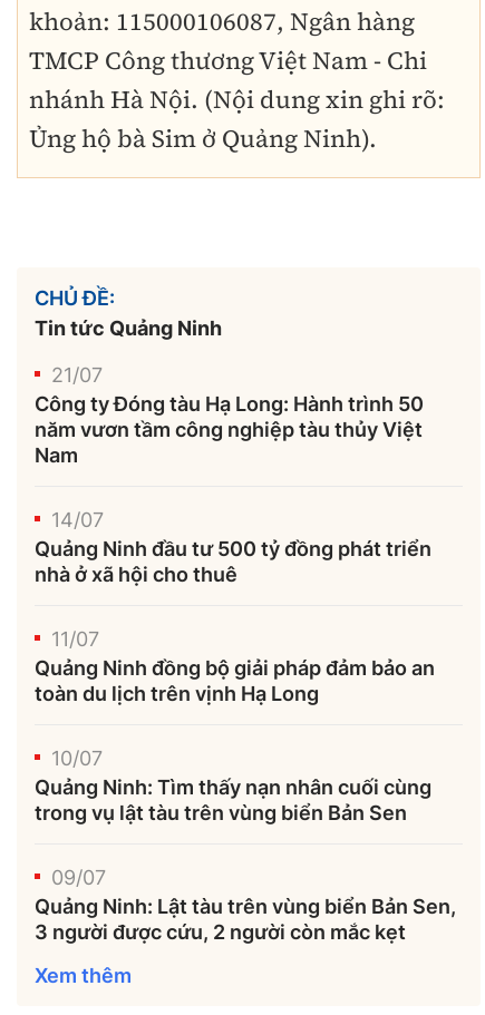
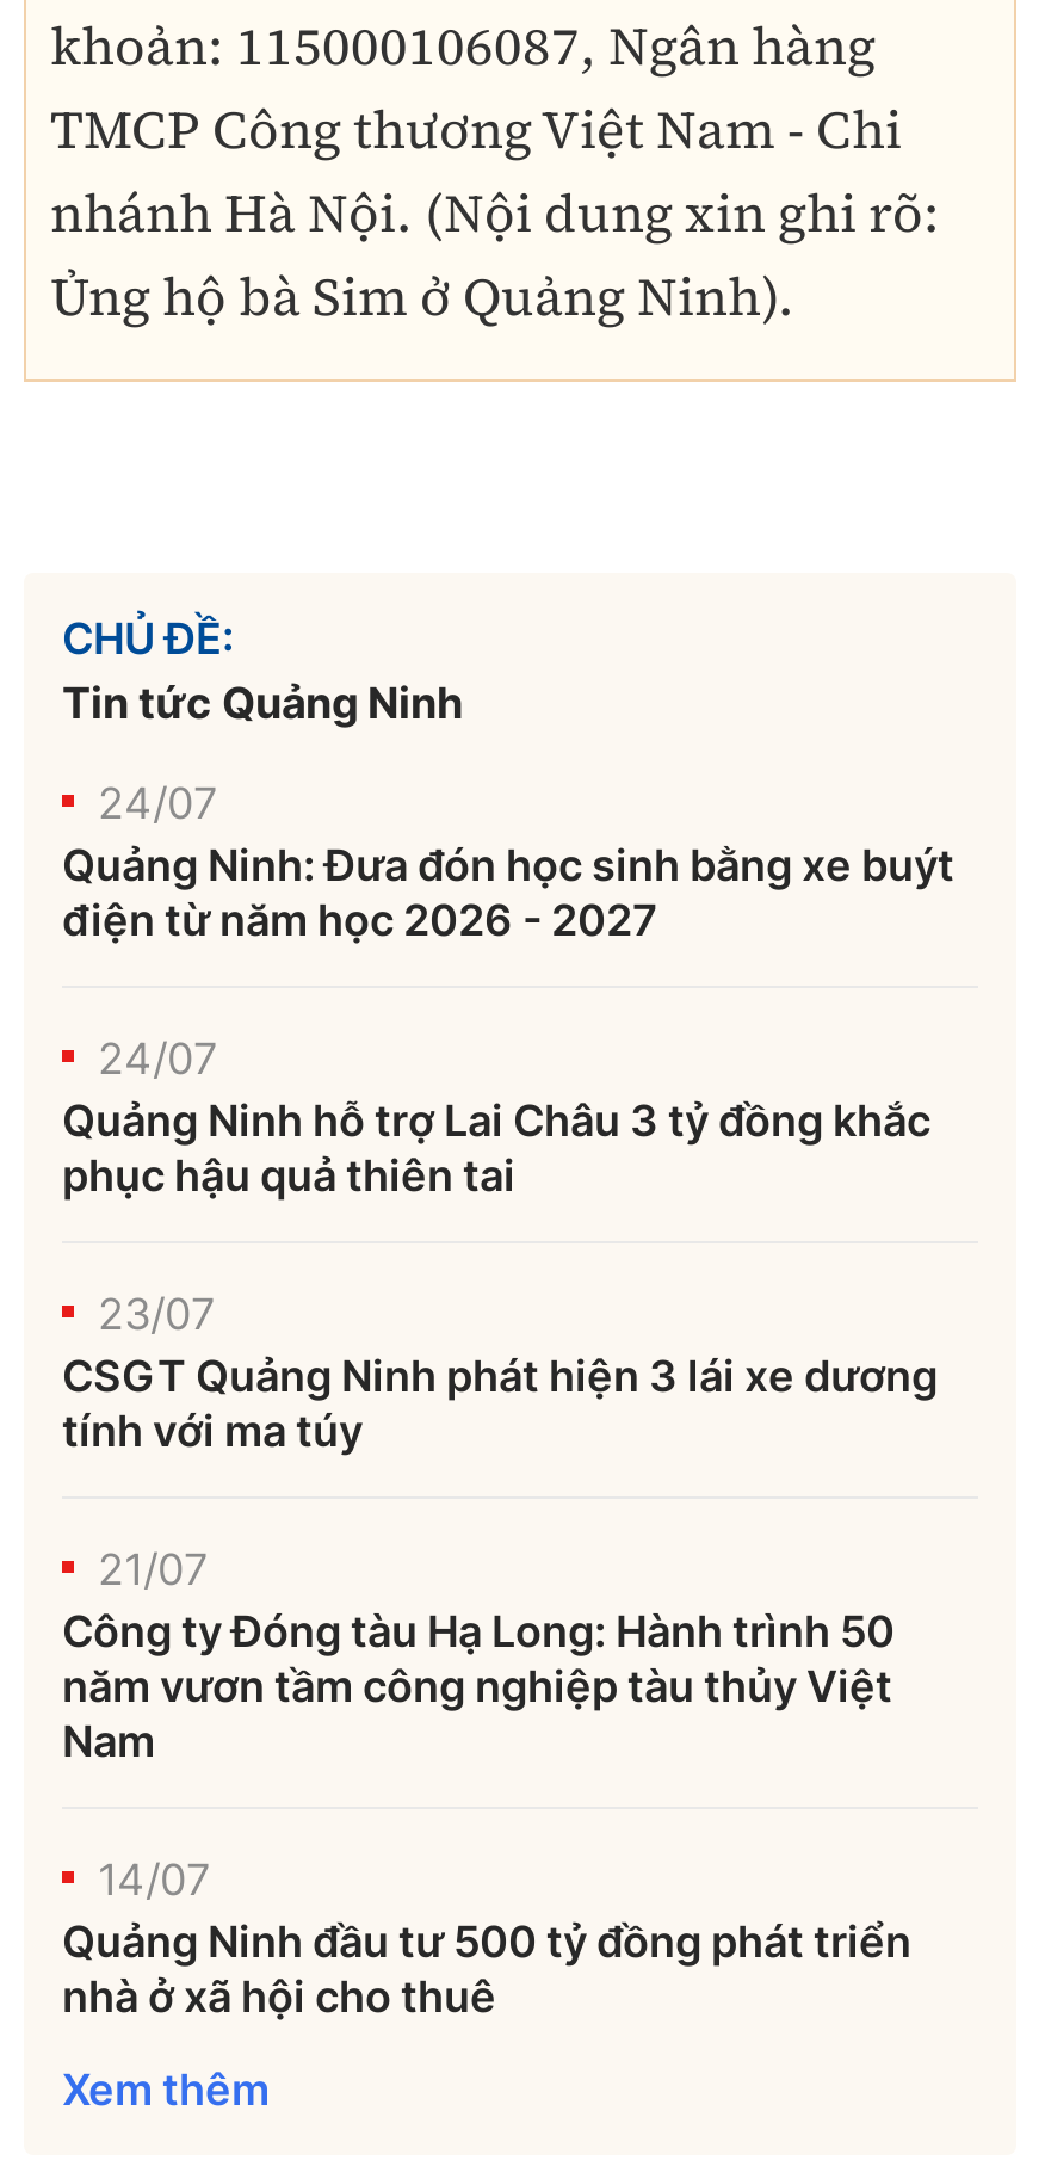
none -> [62,777,954,1455] 24/07 | Quảng Ninh: Đưa đón học sinh bằng xe buýt | điện từ năm học 2026 - 2027 | 24/07 | Quảng Ninh hỗ trợ Lai Châu 3 tỷ đồng khắc | phục hậu quả thiên tai | 23/07 | CSGT Quảng Ninh phát hiện 3 lái xe dương | tính với ma túy
moved [35,363,431,585] -> [62,1543,911,2020]: 21/07 | Công ty Đóng tàu Hạ Long: Hành trình 50 | năm vươn tầm công nghiệp tàu thủy Việt | Nam | 14/07 | Quảng Ninh đầu tư 500 tỷ đồng phát triển | nhà ở xã hội cho thuê
[35,627,456,943] 11/07 | Quảng Ninh đồng bộ giải pháp đảm bảo an | toàn du lịch trên vịnh Hạ Long | 10/07 | Quảng Ninh: Tìm thấy nạn nhân cuối cùng | trong vụ lật tàu trên vùng biển Bản Sen | 09/07 | Quảng Ninh: Lật tàu trên vùng biển Bản Sen, | 3 người được cứu, 2 người còn mắc kẹt -> none

